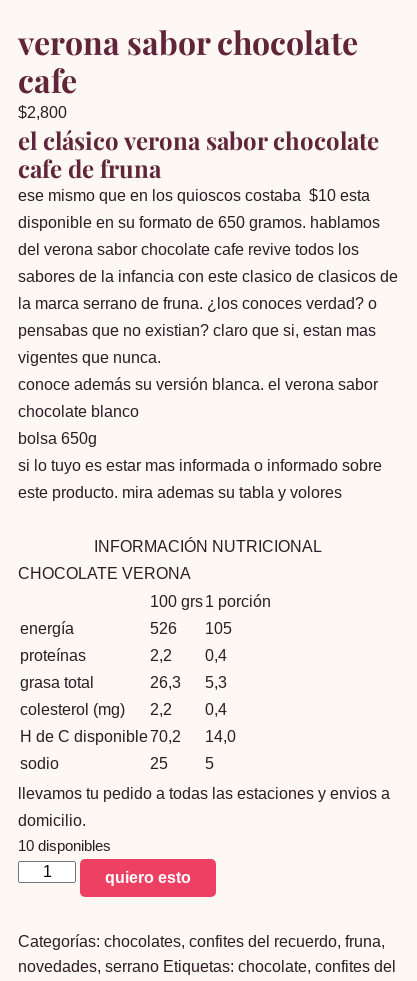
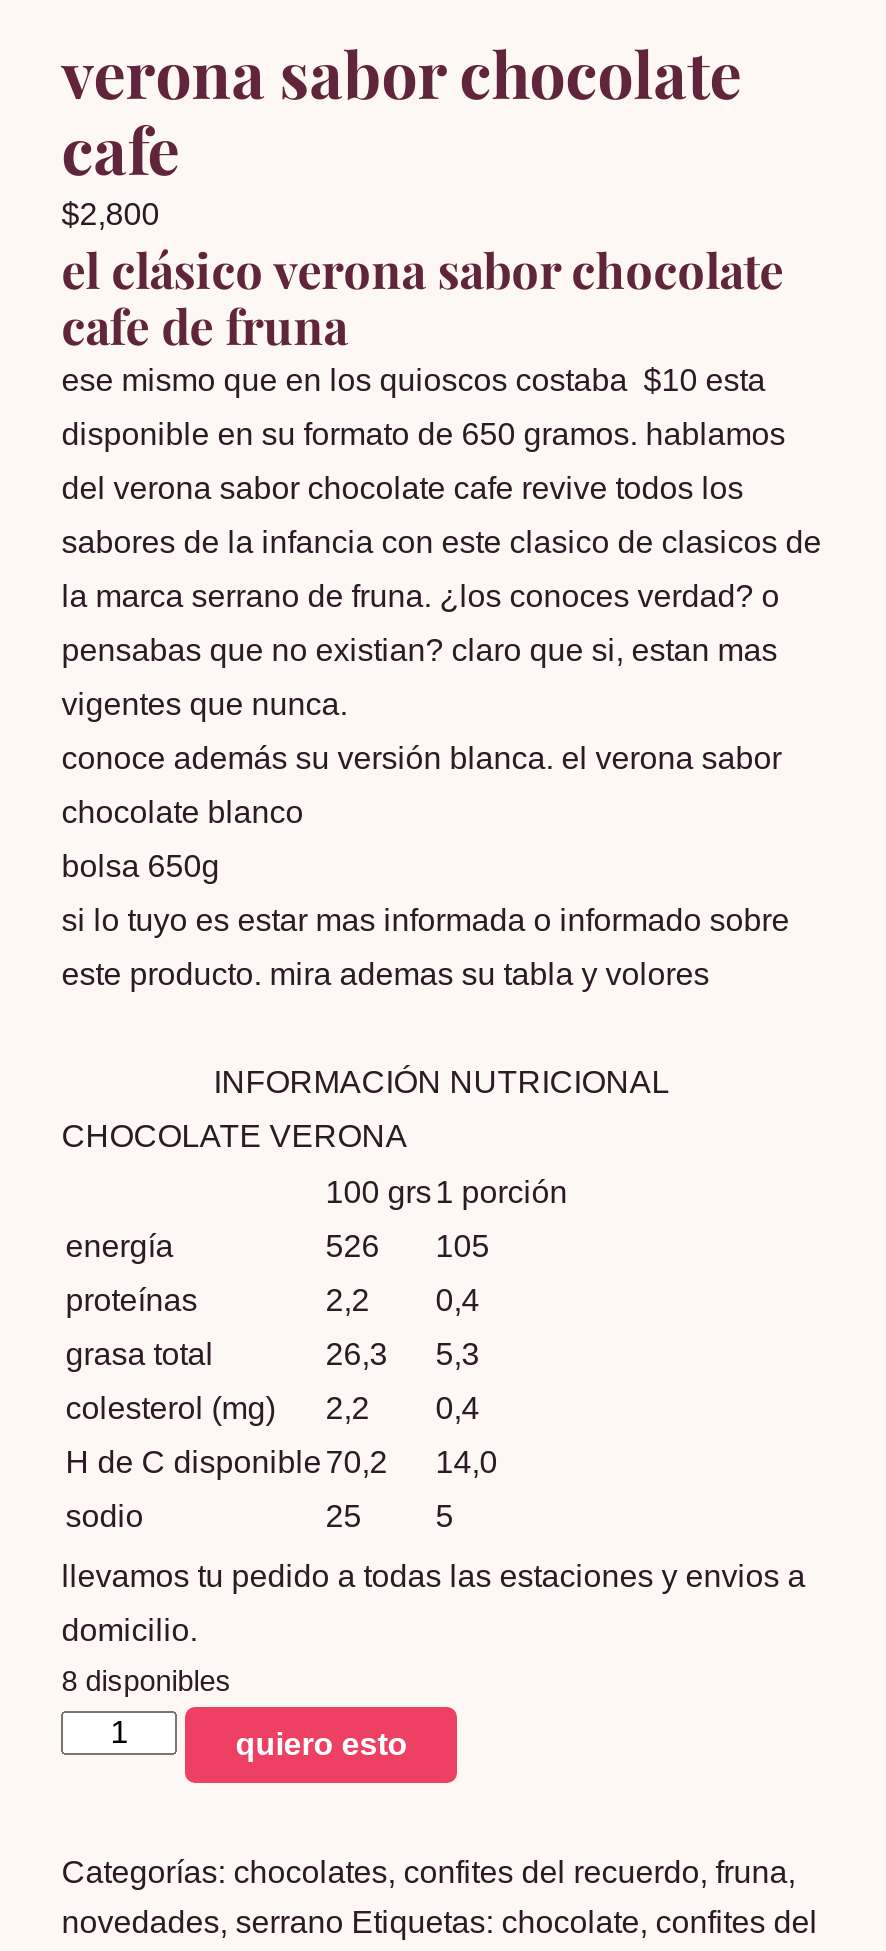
[18,838,111,854] 10 disponibles -> [61,1665,231,1697] 8 disponibles

